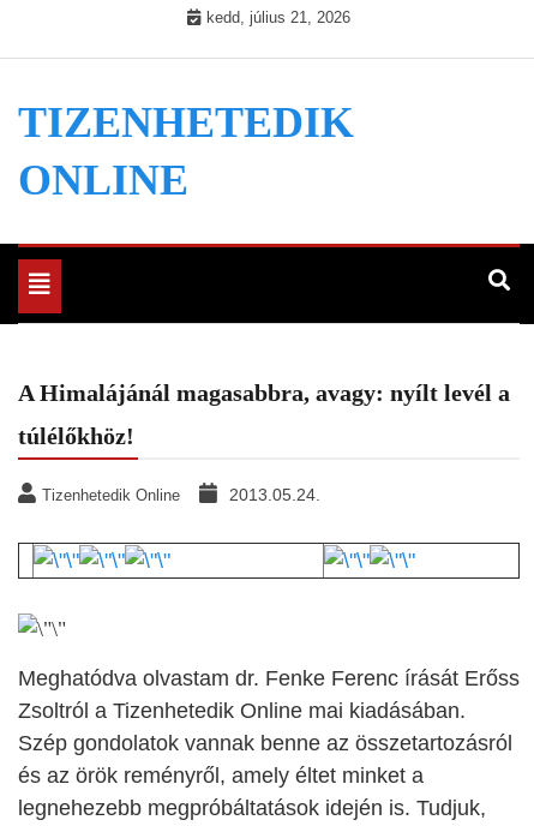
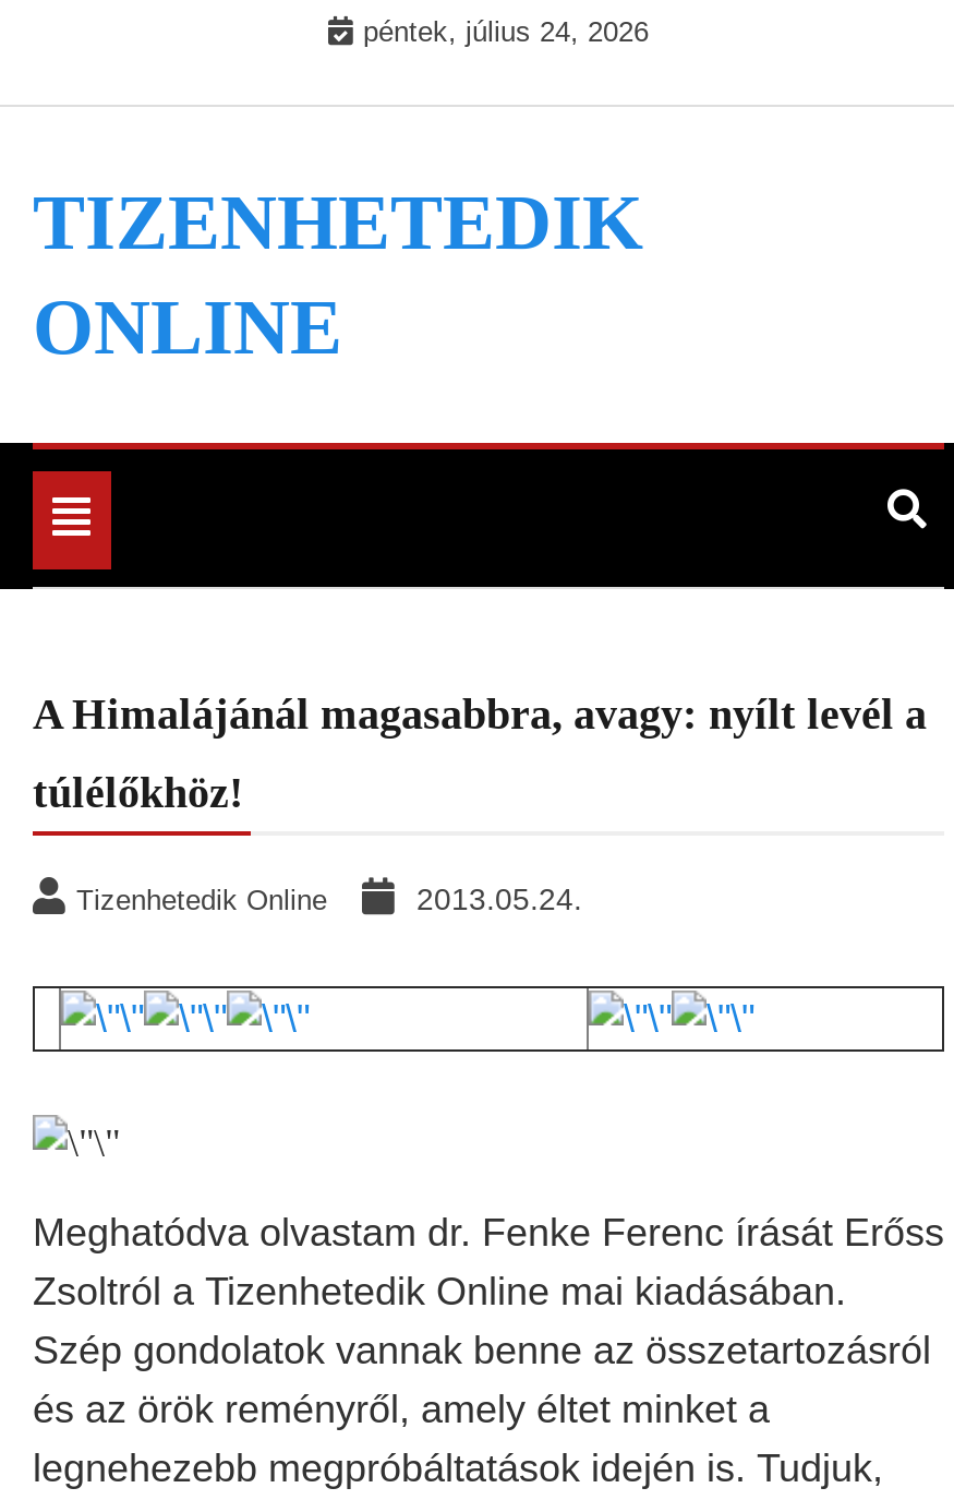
[206,8,350,26] kedd, július 21, 2026 -> [363,15,649,48] péntek, július 24, 2026

